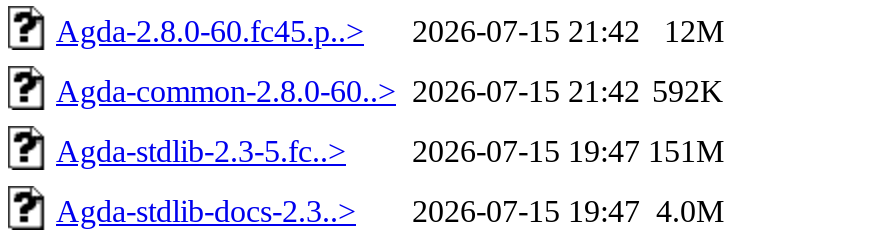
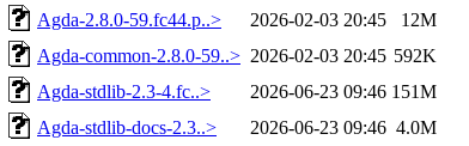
[56,14,640,48] Agda-2.8.0-60.fc45.p..> | 2026-07-15 21:42 -> [37,9,386,30] Agda-2.8.0-59.fc44.p..> | 2026-02-03 20:45
[56,74,724,108] Agda-common-2.8.0-60..> 2026-07-15 21:42 592K -> [37,45,437,66] Agda-common-2.8.0-59..> 2026-02-03 20:45 592K
[56,134,724,168] Agda-stdlib-2.3-5.fc..> | 2026-07-15 19:47 151M -> [37,81,437,102] Agda-stdlib-2.3-4.fc..> | 2026-06-23 09:46 151M
[56,194,724,228] Agda-stdlib-docs-2.3..> 2026-07-15 19:47 4.0M -> [37,117,437,138] Agda-stdlib-docs-2.3..> 2026-06-23 09:46 4.0M

